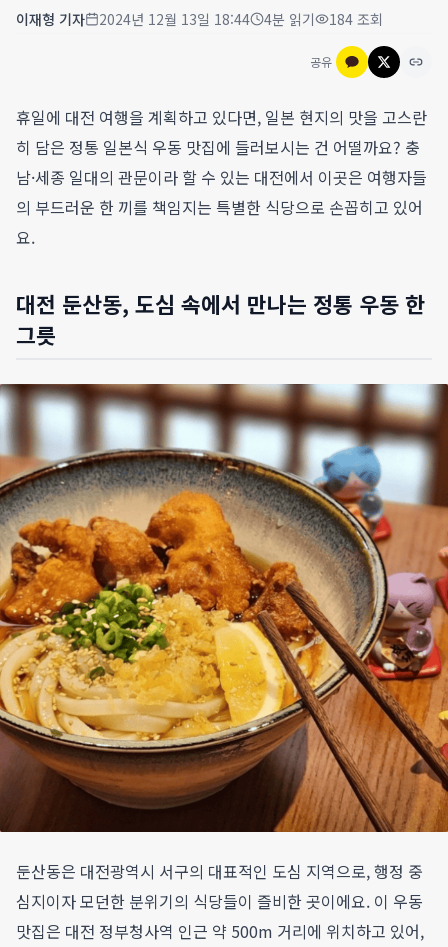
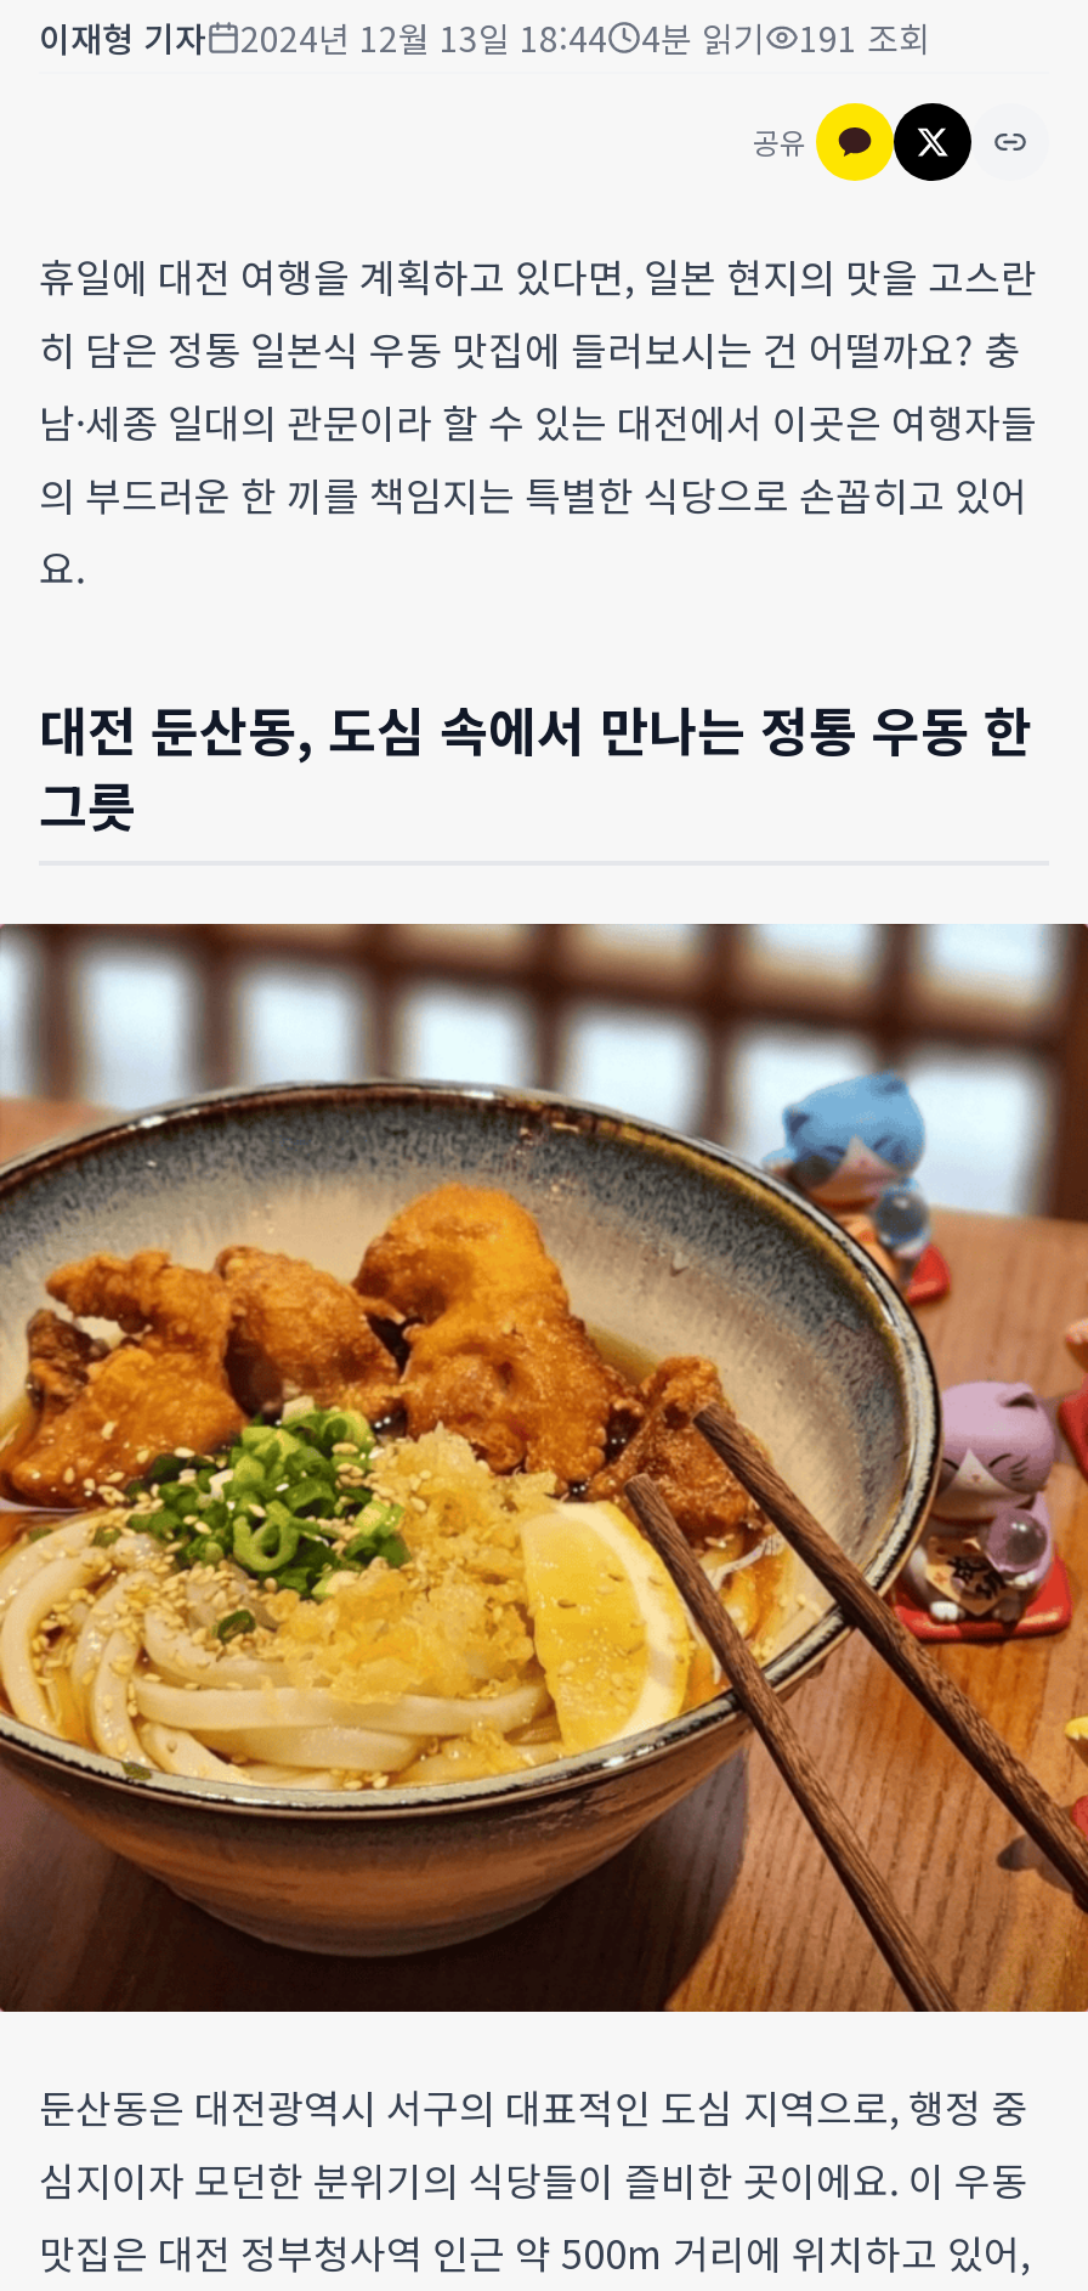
[329,9,383,29] 184 조회 -> [799,13,930,62] 191 조회

